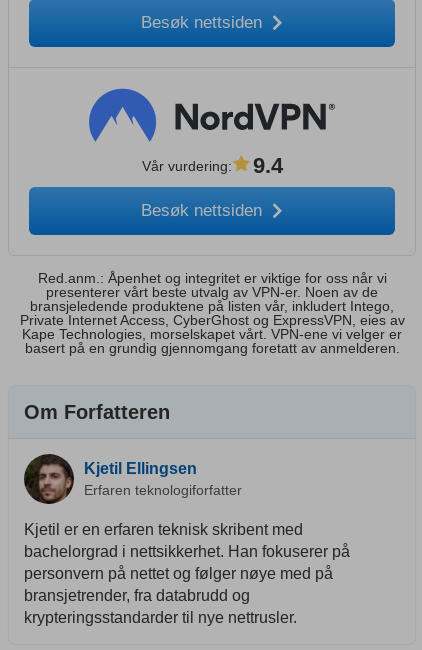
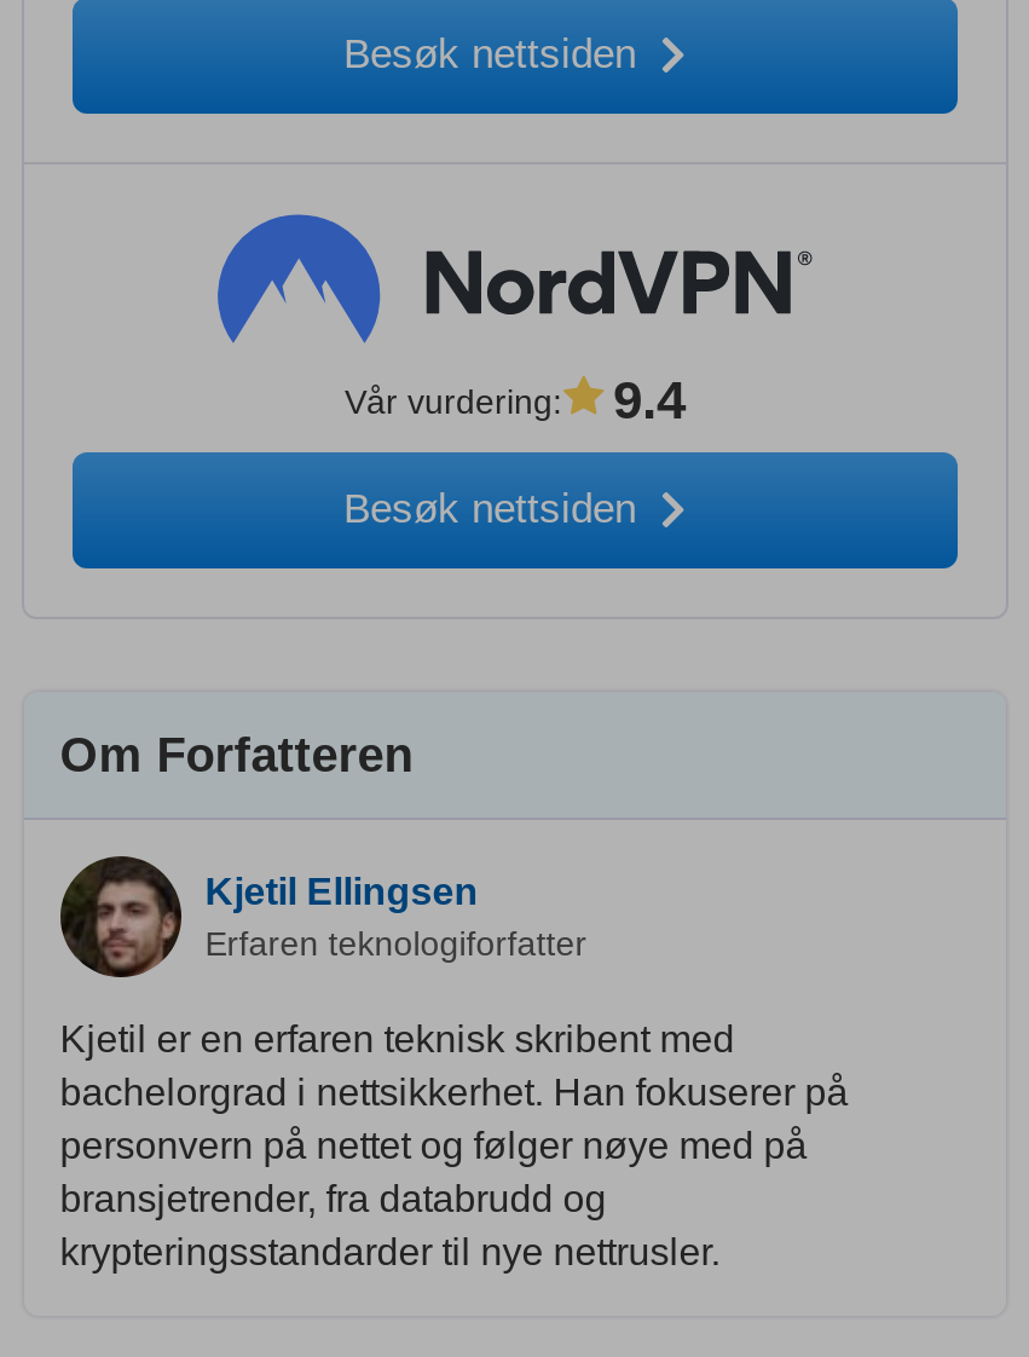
[19,270,404,356] Red.anm.: Åpenhet og integritet er viktige for oss når vi | presenterer vårt beste utvalg av VPN-er. Noen av de | bransjeledende produktene på listen vår, inkludert Intego, | Private Internet Access, CyberGhost og ExpressVPN, eies av | Kape Technologies, morselskapet vårt. VPN-ene vi velger er | basert på en grundig gjennomgang foretatt av anmelderen. -> none

